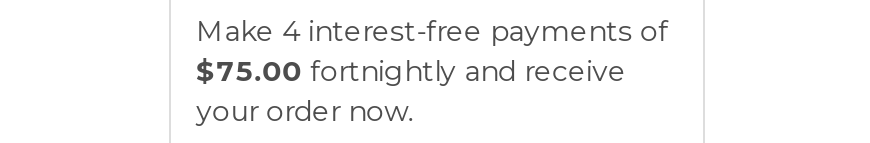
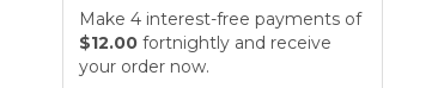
[196,53,626,89] $75.00 fortnightly and receive -> [79,32,331,54] $12.00 fortnightly and receive

